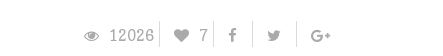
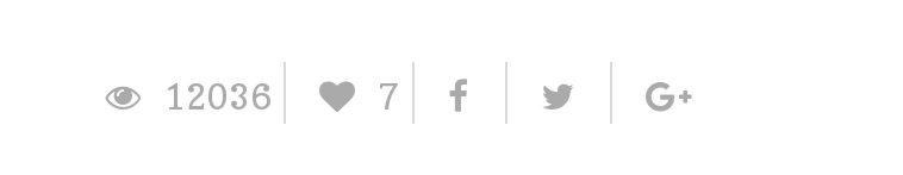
[109,26,154,45] 12026 -> [164,74,272,119] 12036

